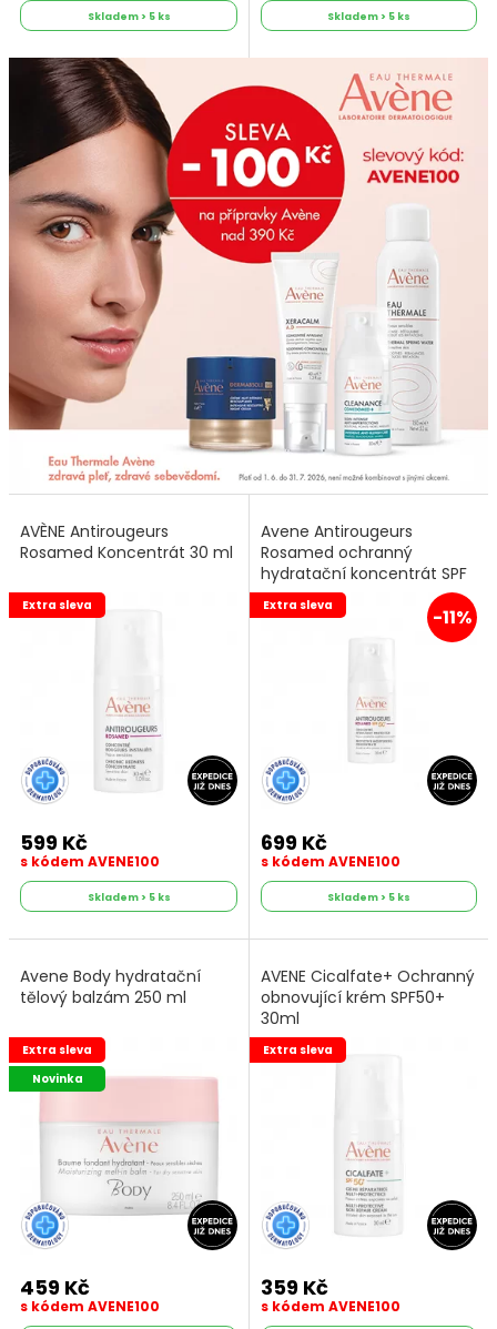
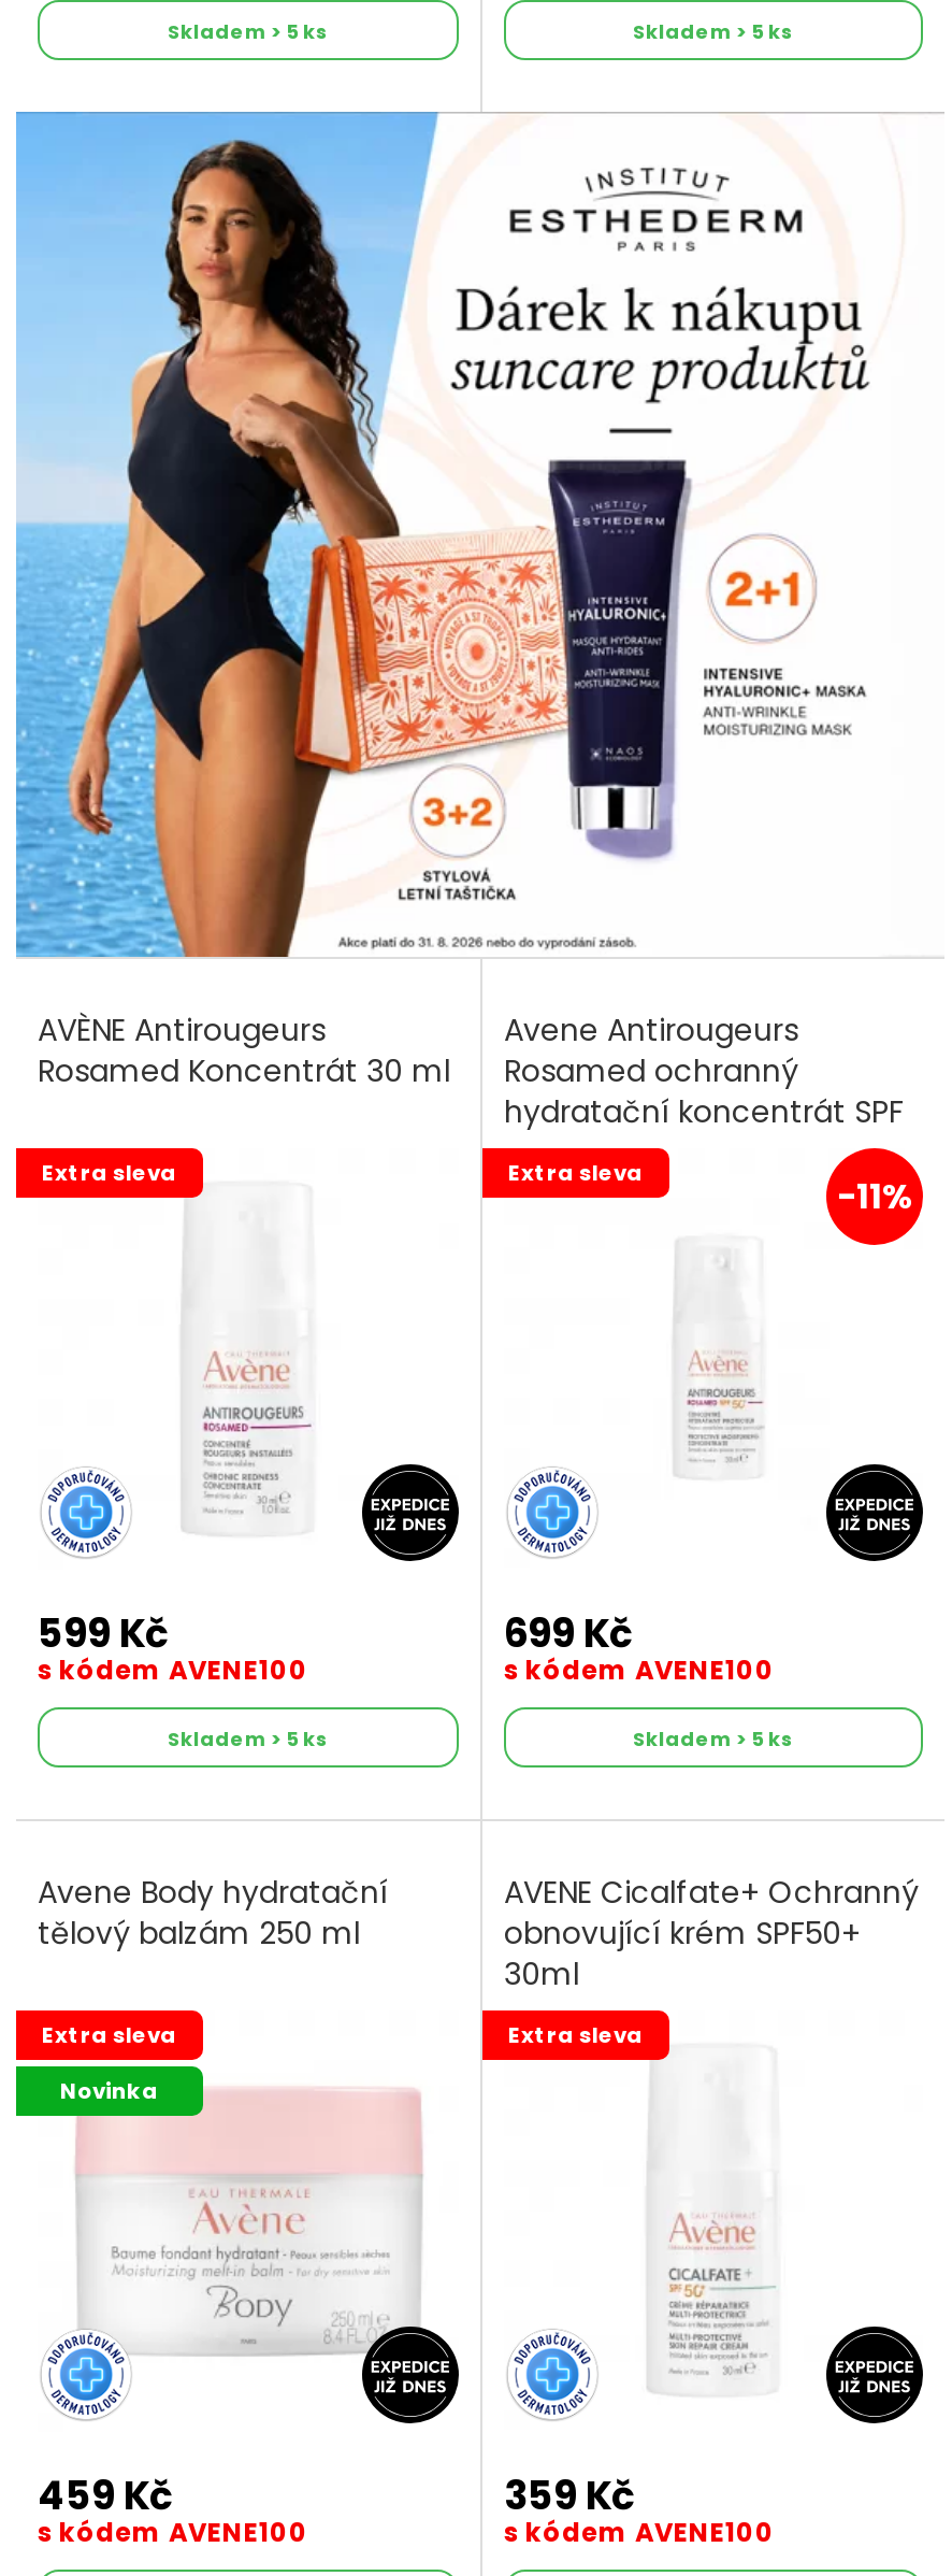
[8,57,487,494] [image] -> [14,110,940,959] [image]

